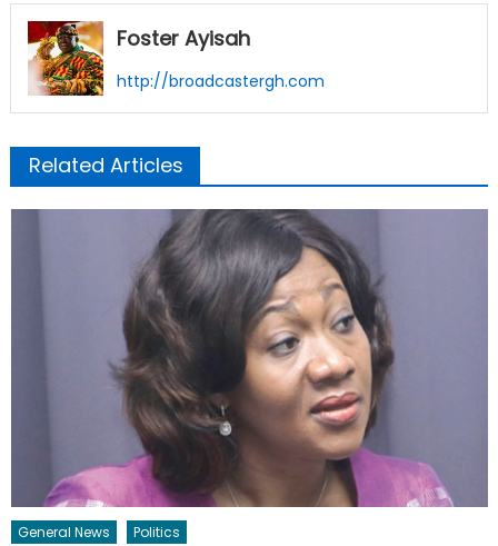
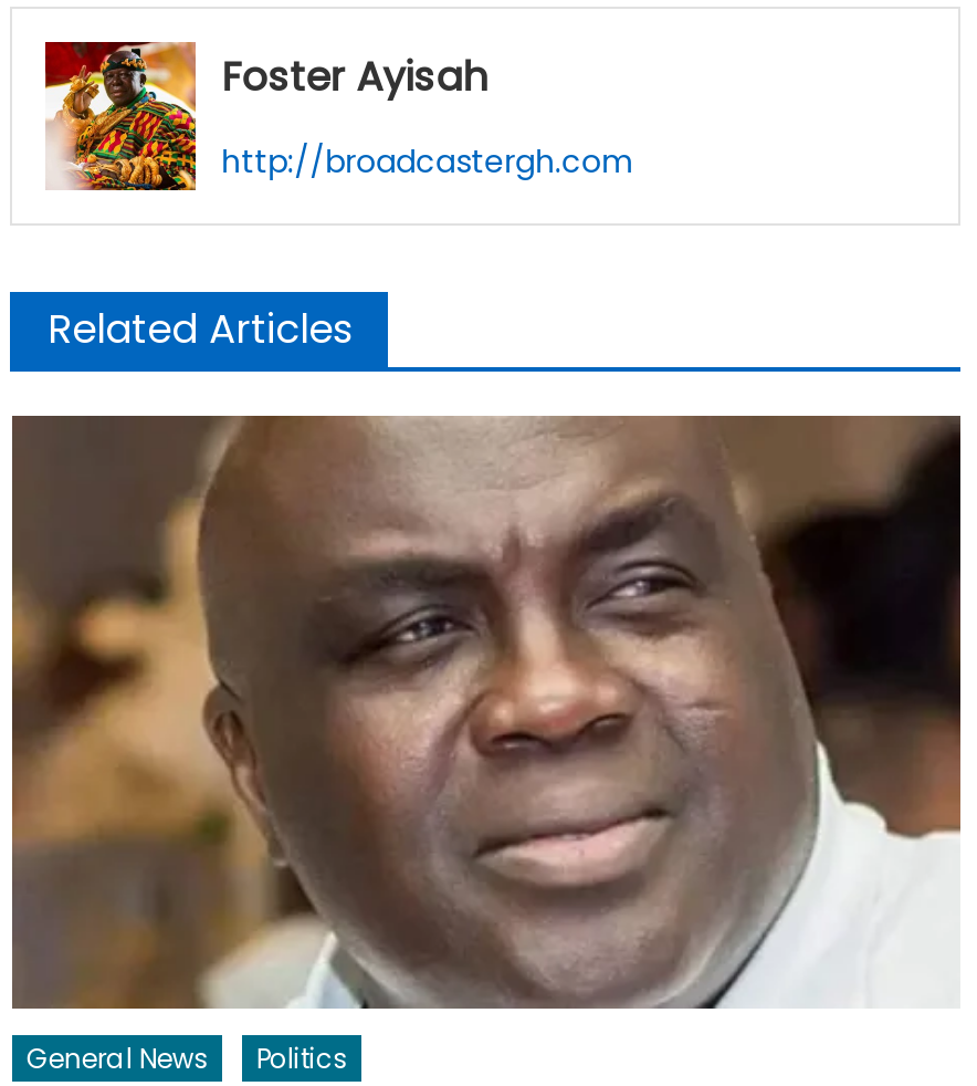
[11,208,488,508] [image] -> [12,414,963,1011] [image]

